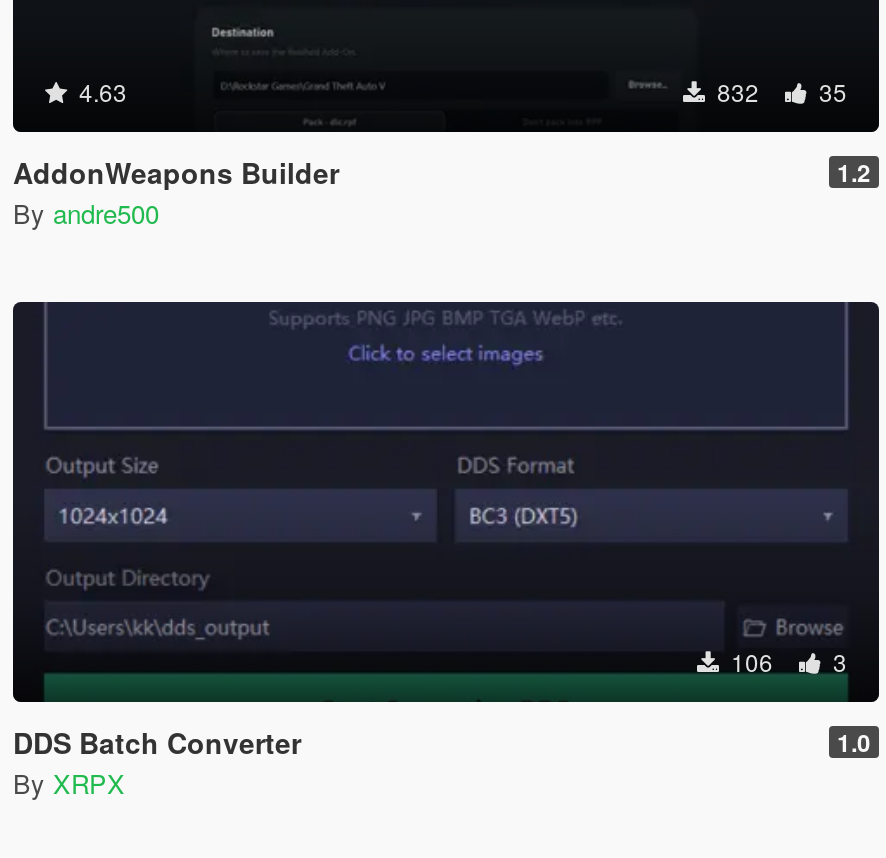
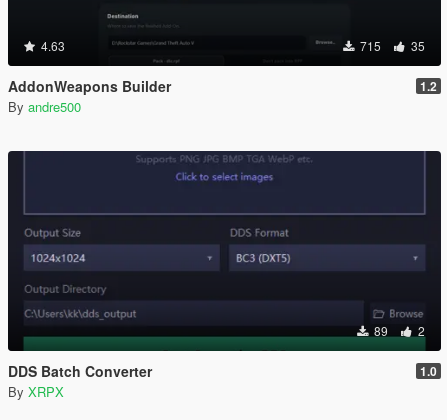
[711,74,847,108] 832 35 -> [357,37,425,54] 715 35
[725,644,779,678] 106 -> [371,322,391,339] 89
[827,644,847,678] 3 -> [415,322,425,339] 2

